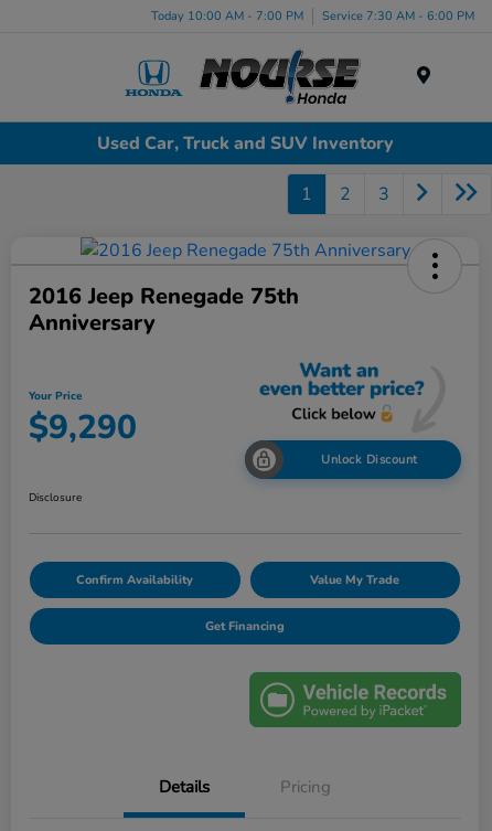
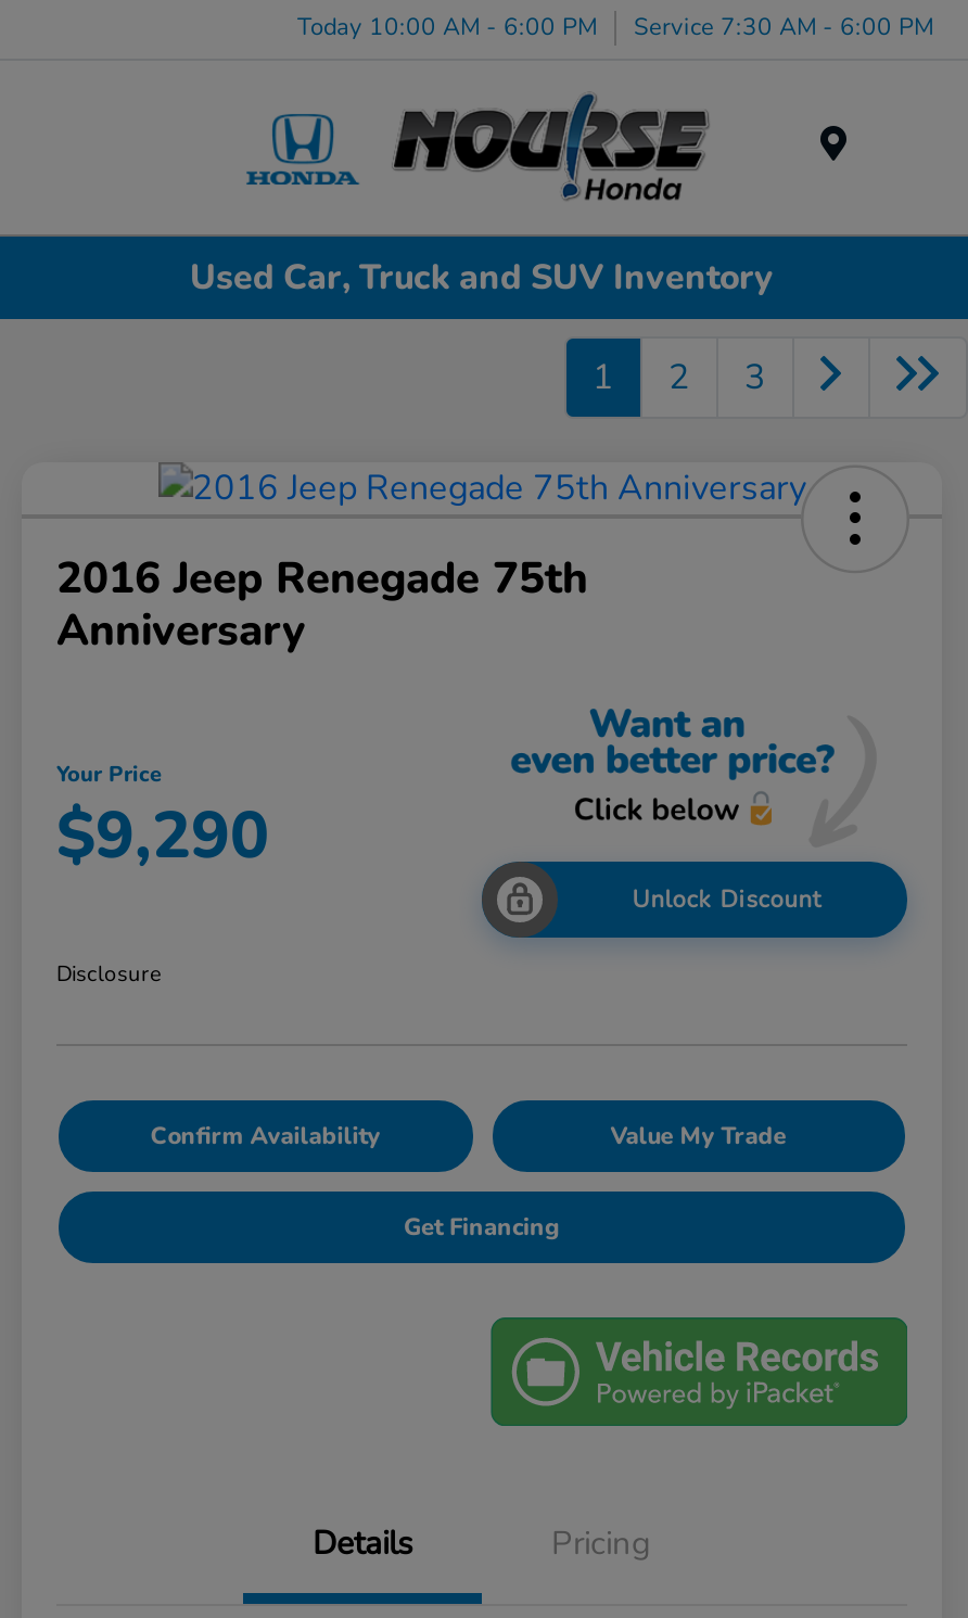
[151,7,474,24] Today 10:00 AM - 7:00 PM Service 7:30 AM - 6:00 PM -> [297,10,933,42] Today 10:00 AM - 6:00 PM Service 7:30 AM - 6:00 PM

